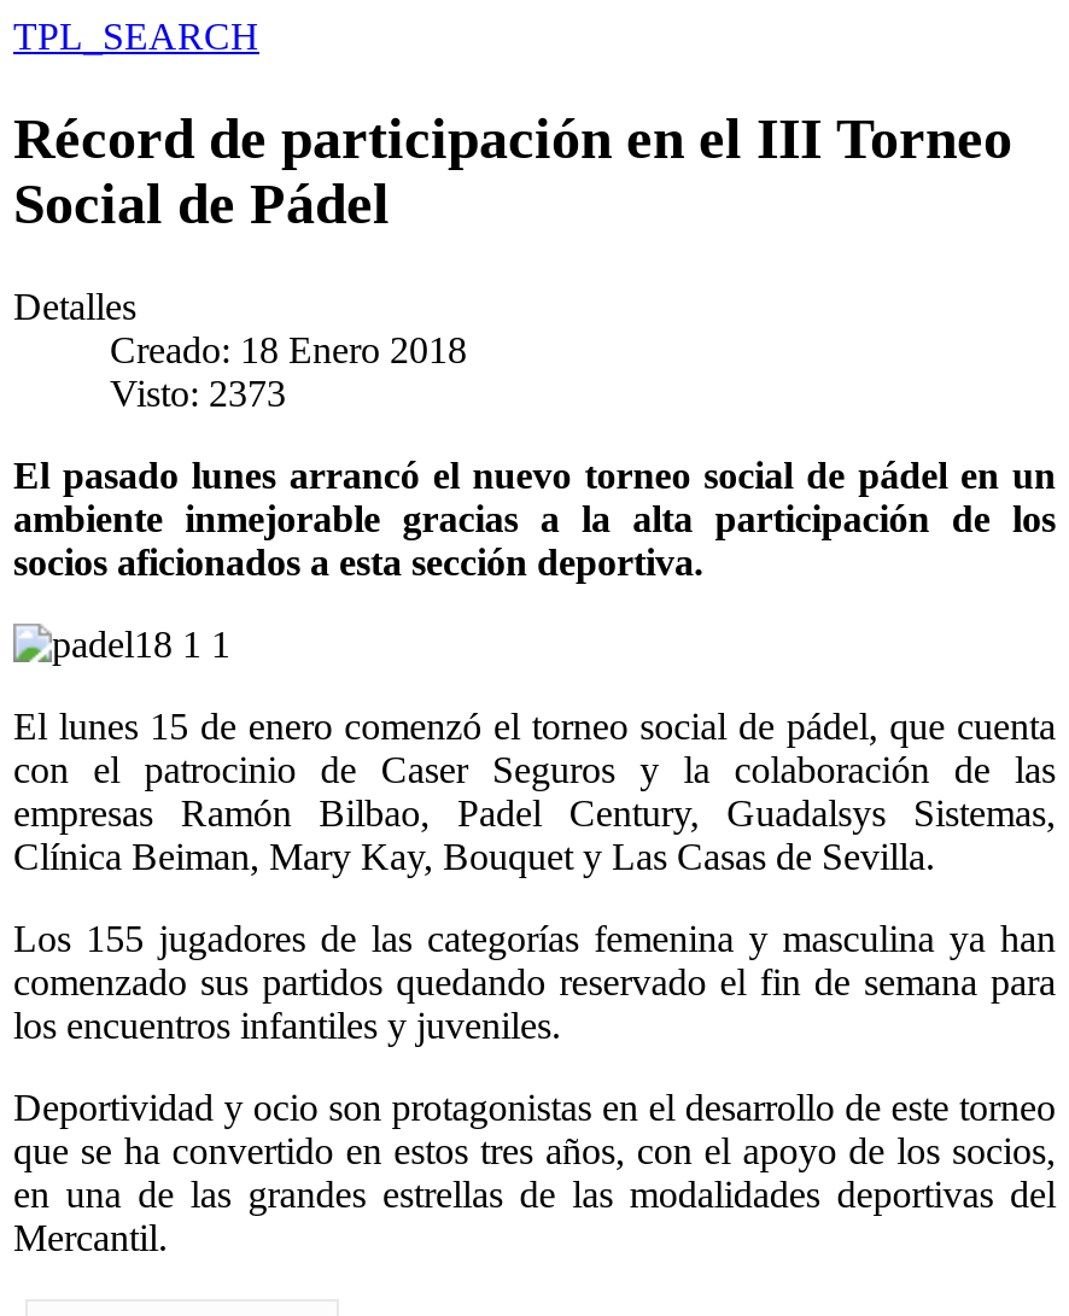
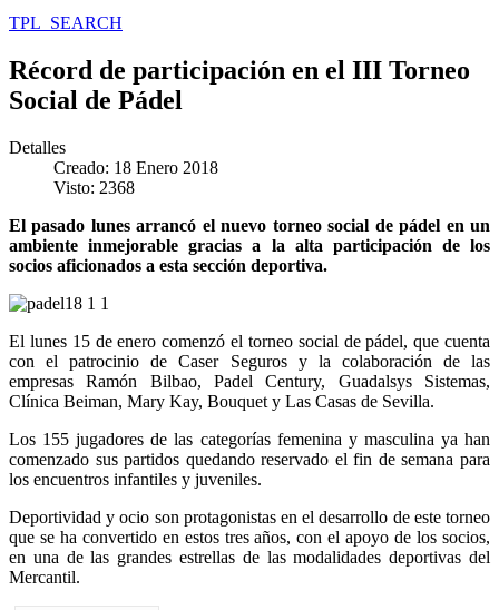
[110,372,286,413] Visto: 2373 -> [53,178,135,197] Visto: 2368

